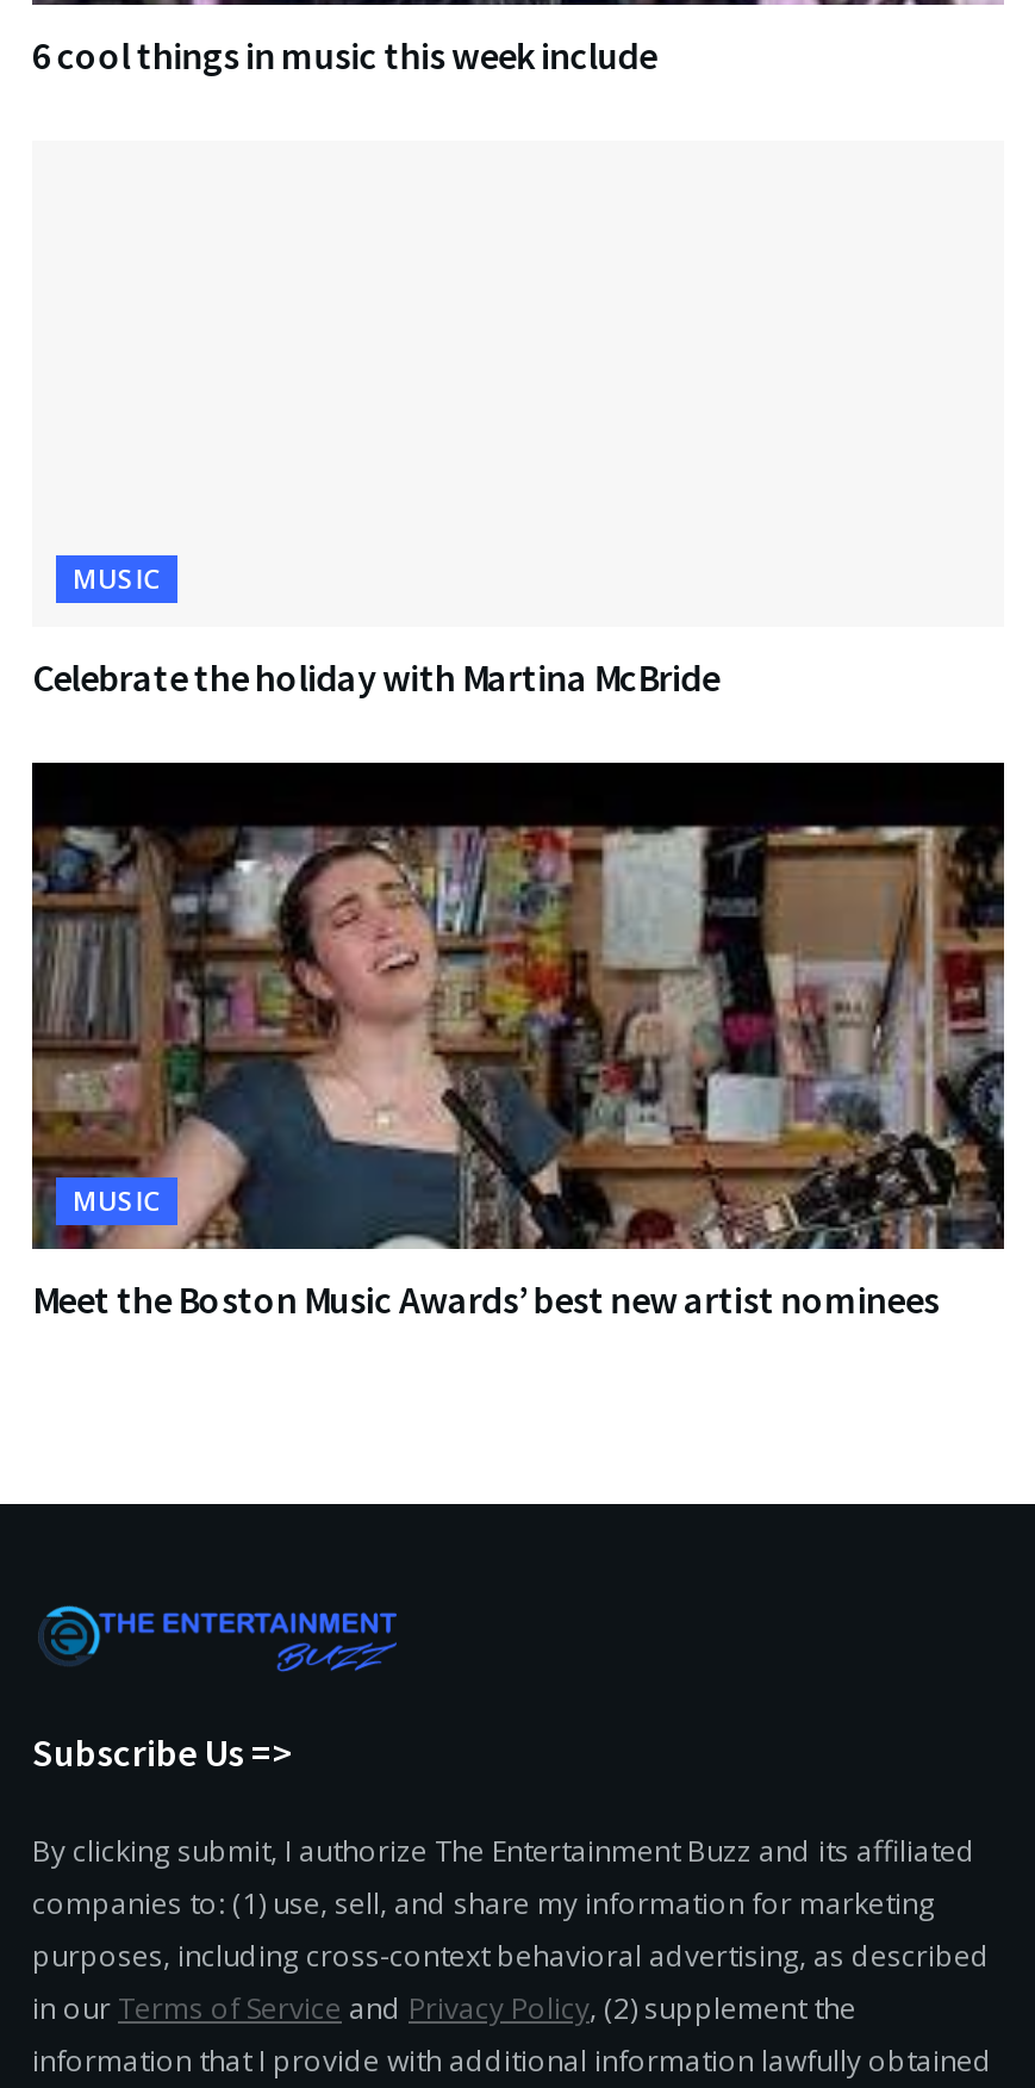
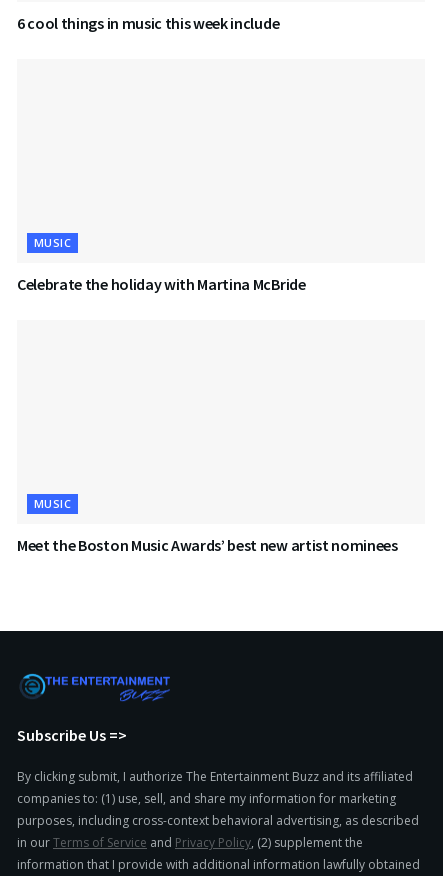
[30,760,1006,1251] [image] -> none

